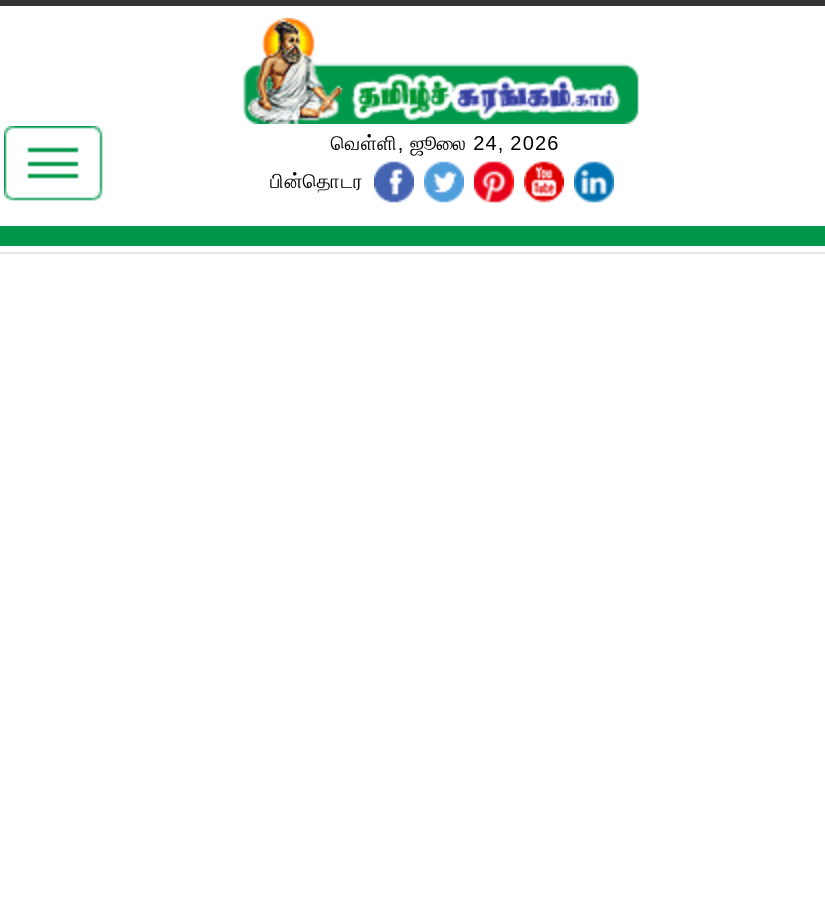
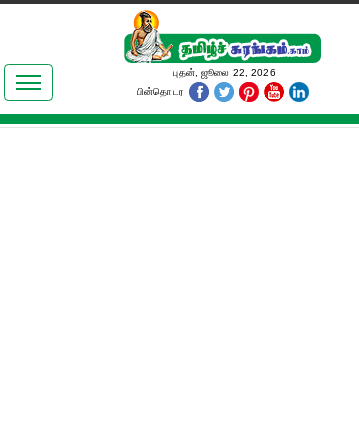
[324,132,560,154] வெள்ளி, ஜூலை 24, 2026 -> [170,67,276,78] புதன், ஜூலை 22, 2026

